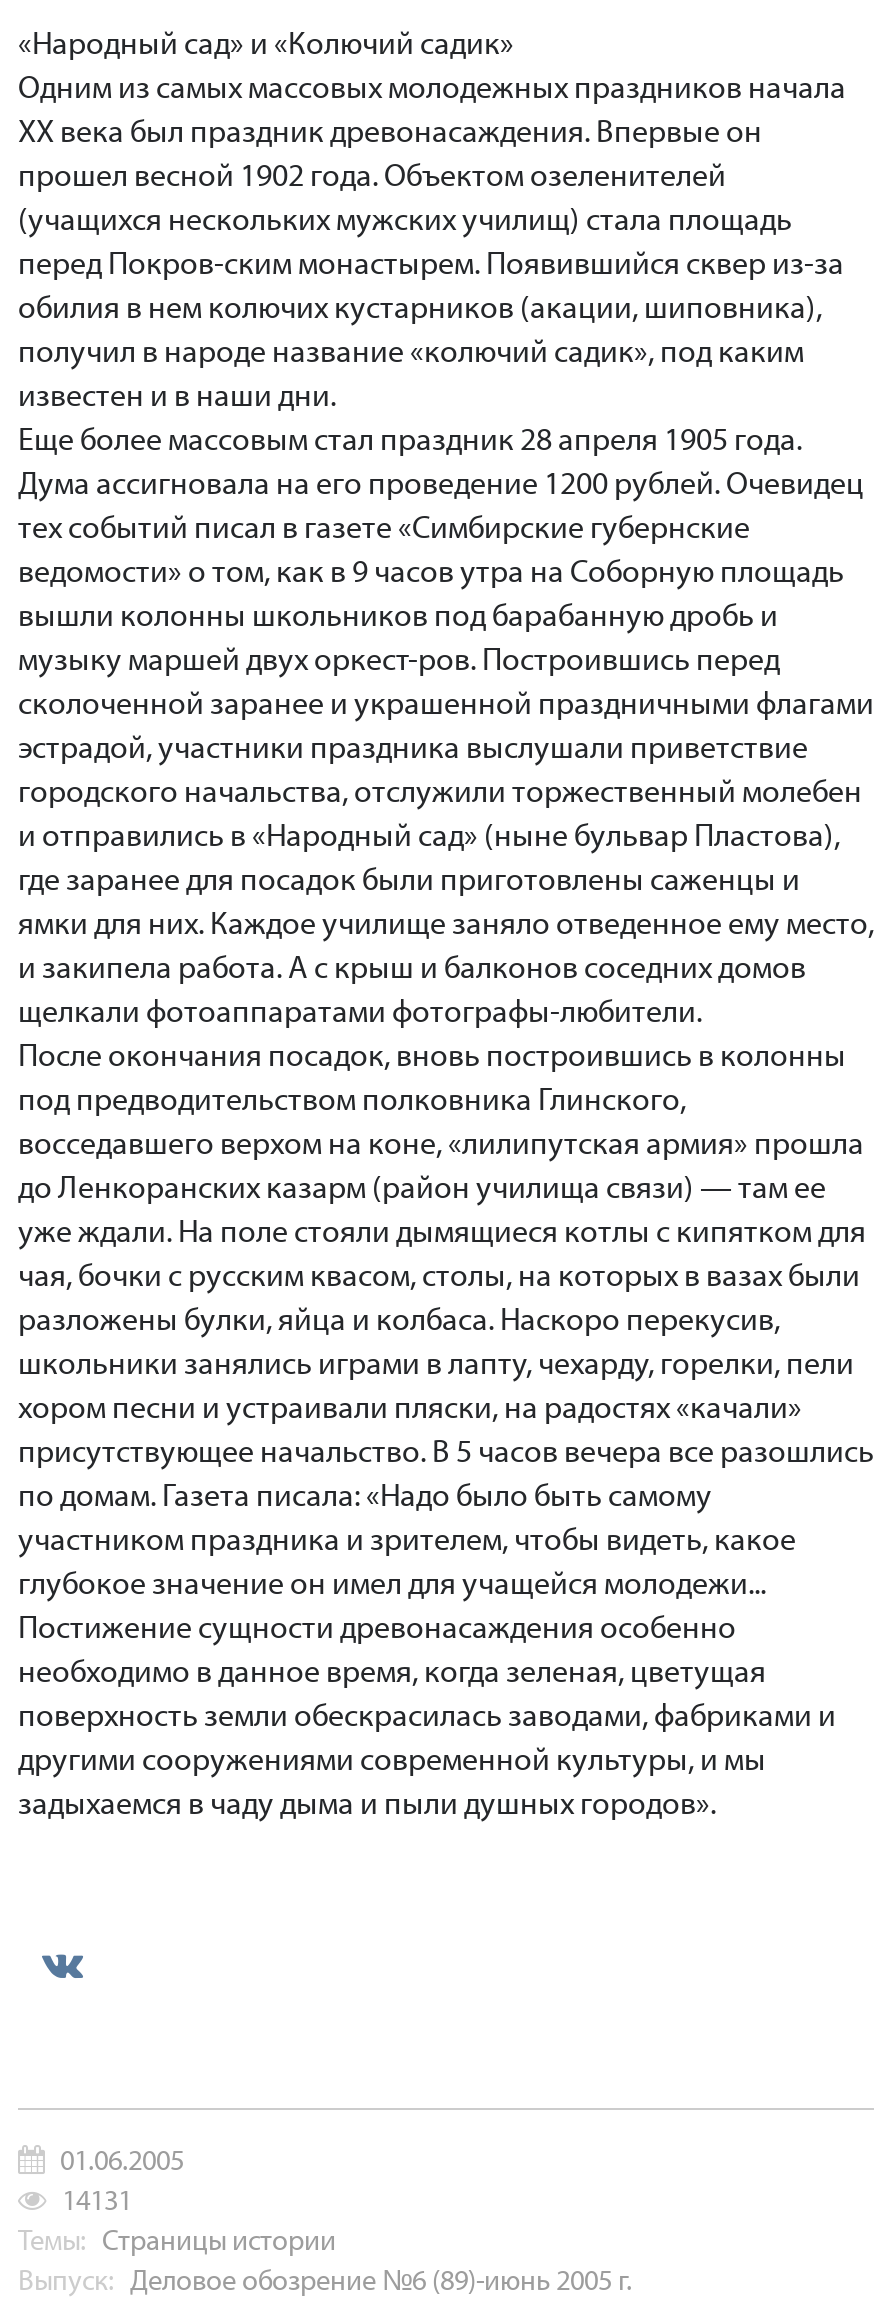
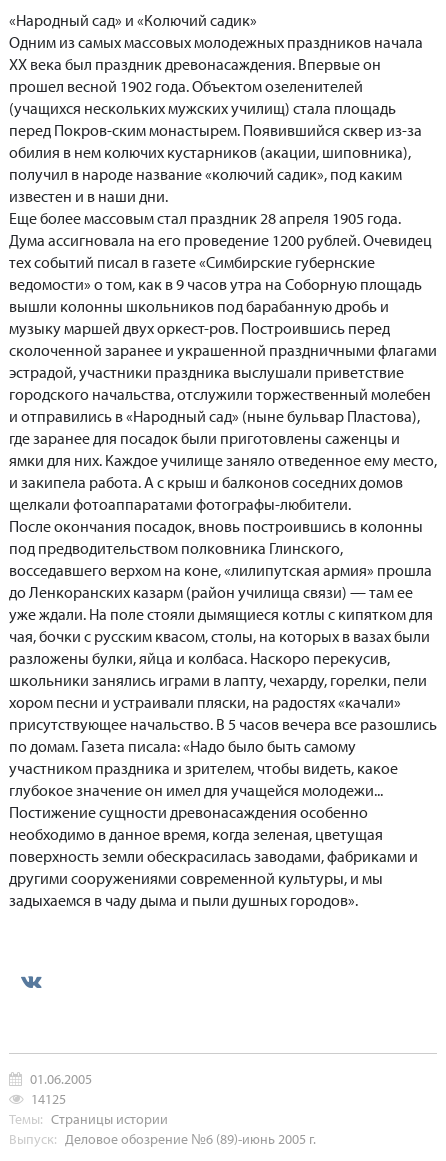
[56,2179,132,2217] 14131 -> [28,1089,66,1108] 14125

